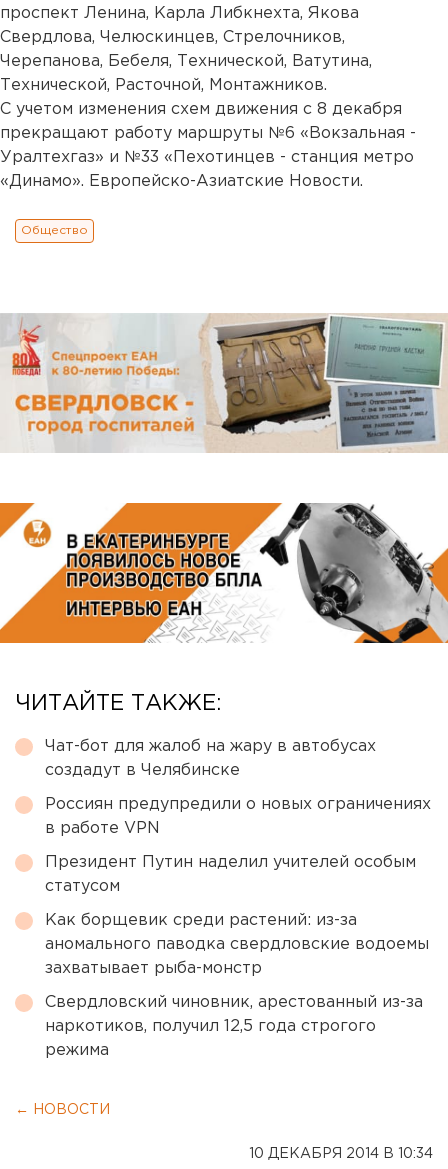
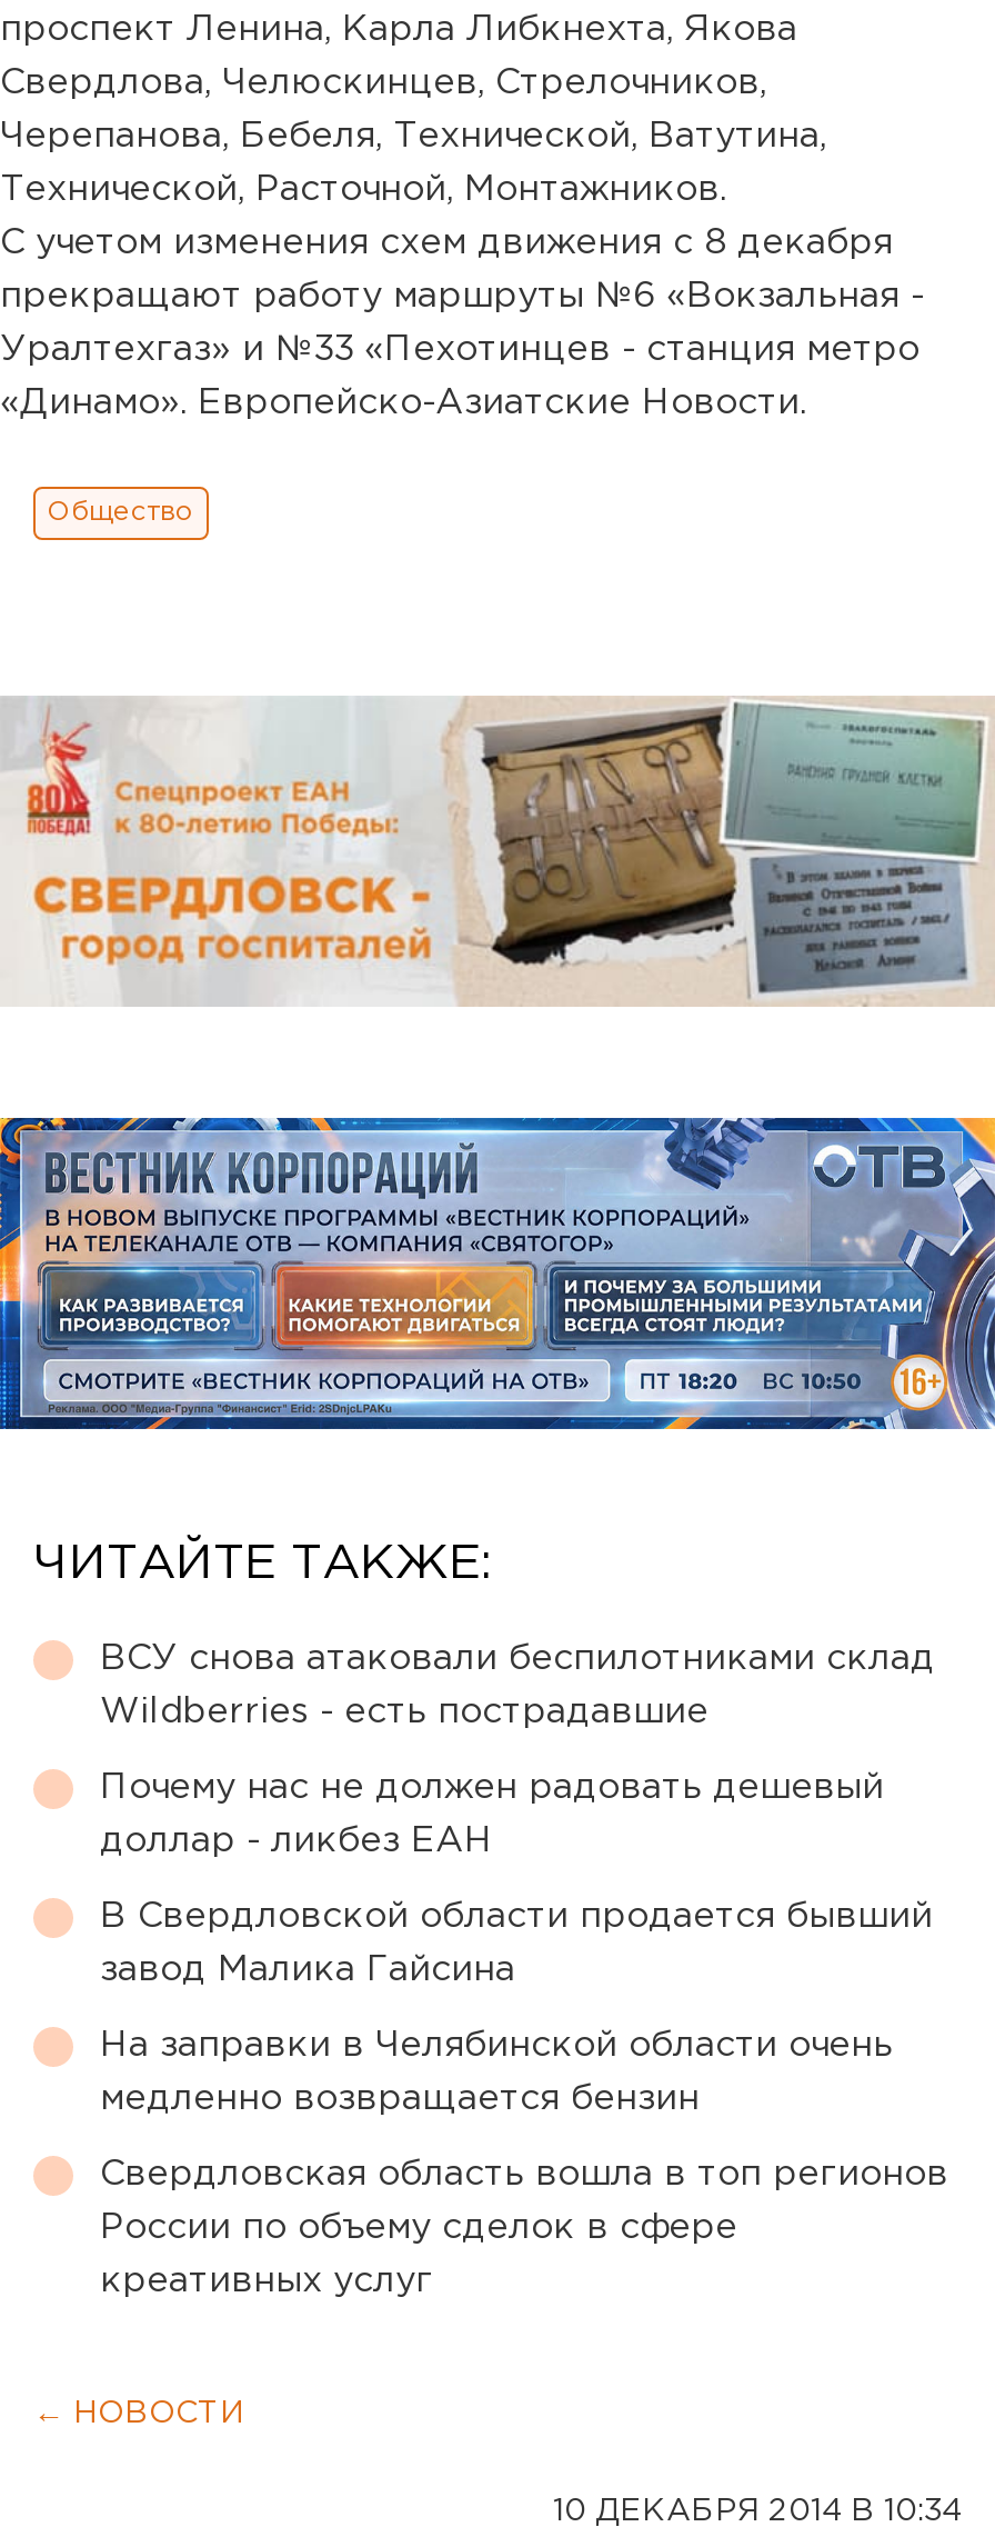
[3,502,445,644] [image] -> [7,1116,988,1431] [image]
[45,739,431,1058] Чат-бот для жалоб на жару в автобусах | создадут в Челябинске | Россиян предупредили о новых ограничениях | в работе VPN | Президент Путин наделил учителей особым | статусом | Как борщевик среди растений: из-за | аномального паводка свердловские водоемы | захватывает рыба-монстр | Свердловский чиновник, арестованный из-за | наркотиков, получил 12,5 года строгого | режима -> [100,1642,948,2298] ВСУ снова атаковали беспилотниками склад | Wildberries - есть пострадавшие | Почему нас не должен радовать дешевый | доллар - ликбез ЕАН | В Свердловской области продается бывший | завод Малика Гайсина | На заправки в Челябинской области очень | медленно возвращается бензин | Свердловская область вошла в топ регионов | России по объему сделок в сфере | креативных услуг

